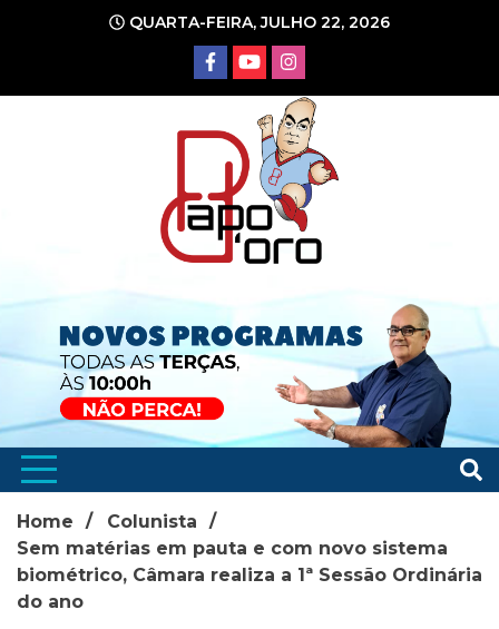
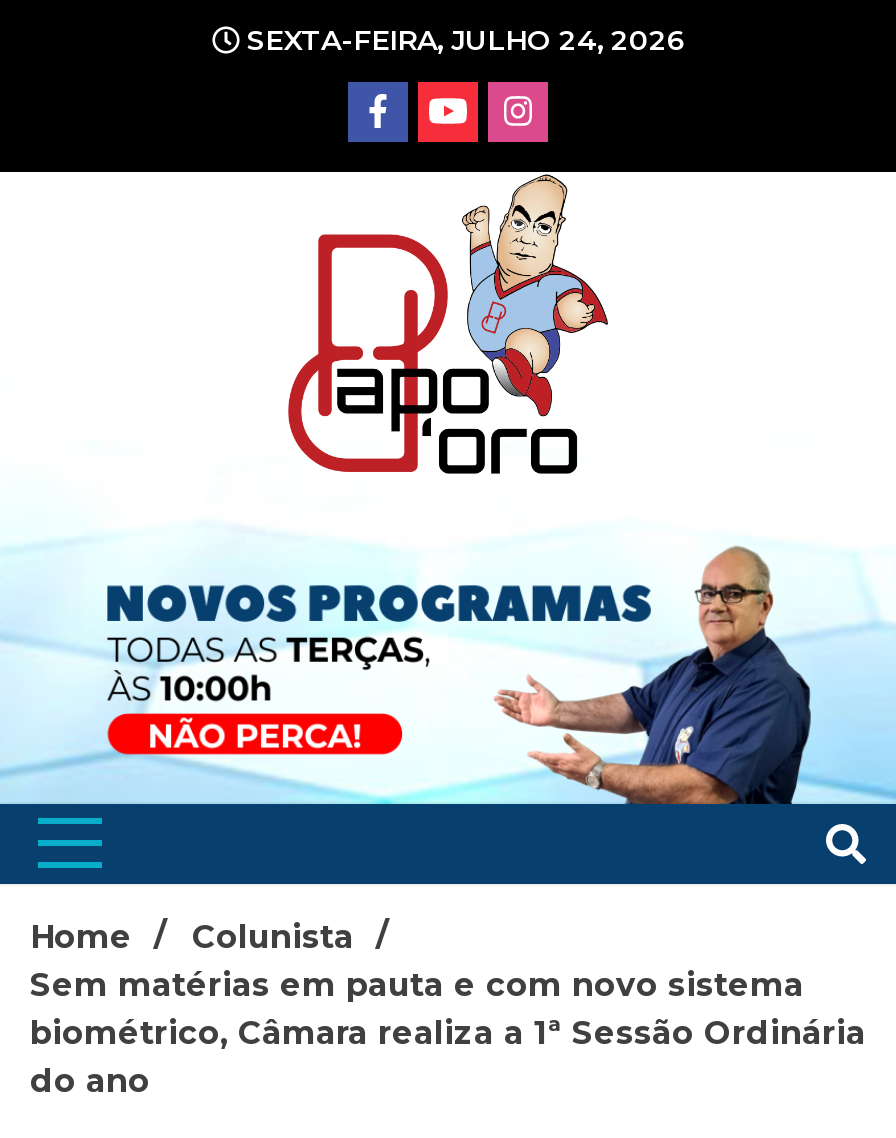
[125,12,390,32] QUARTA-FEIRA, JULHO 22, 2026 -> [239,22,685,58] SEXTA-FEIRA, JULHO 24, 2026

